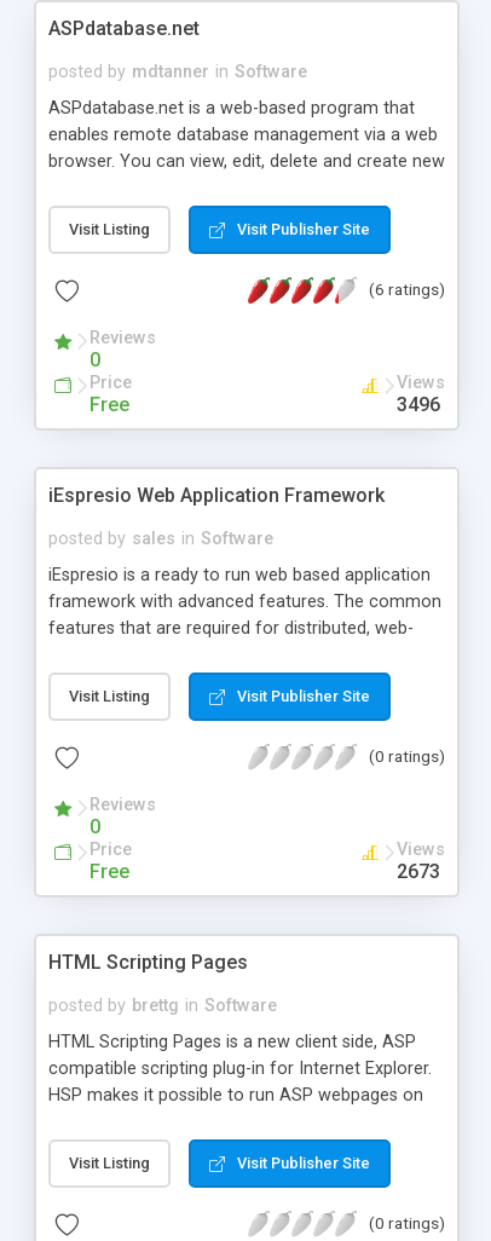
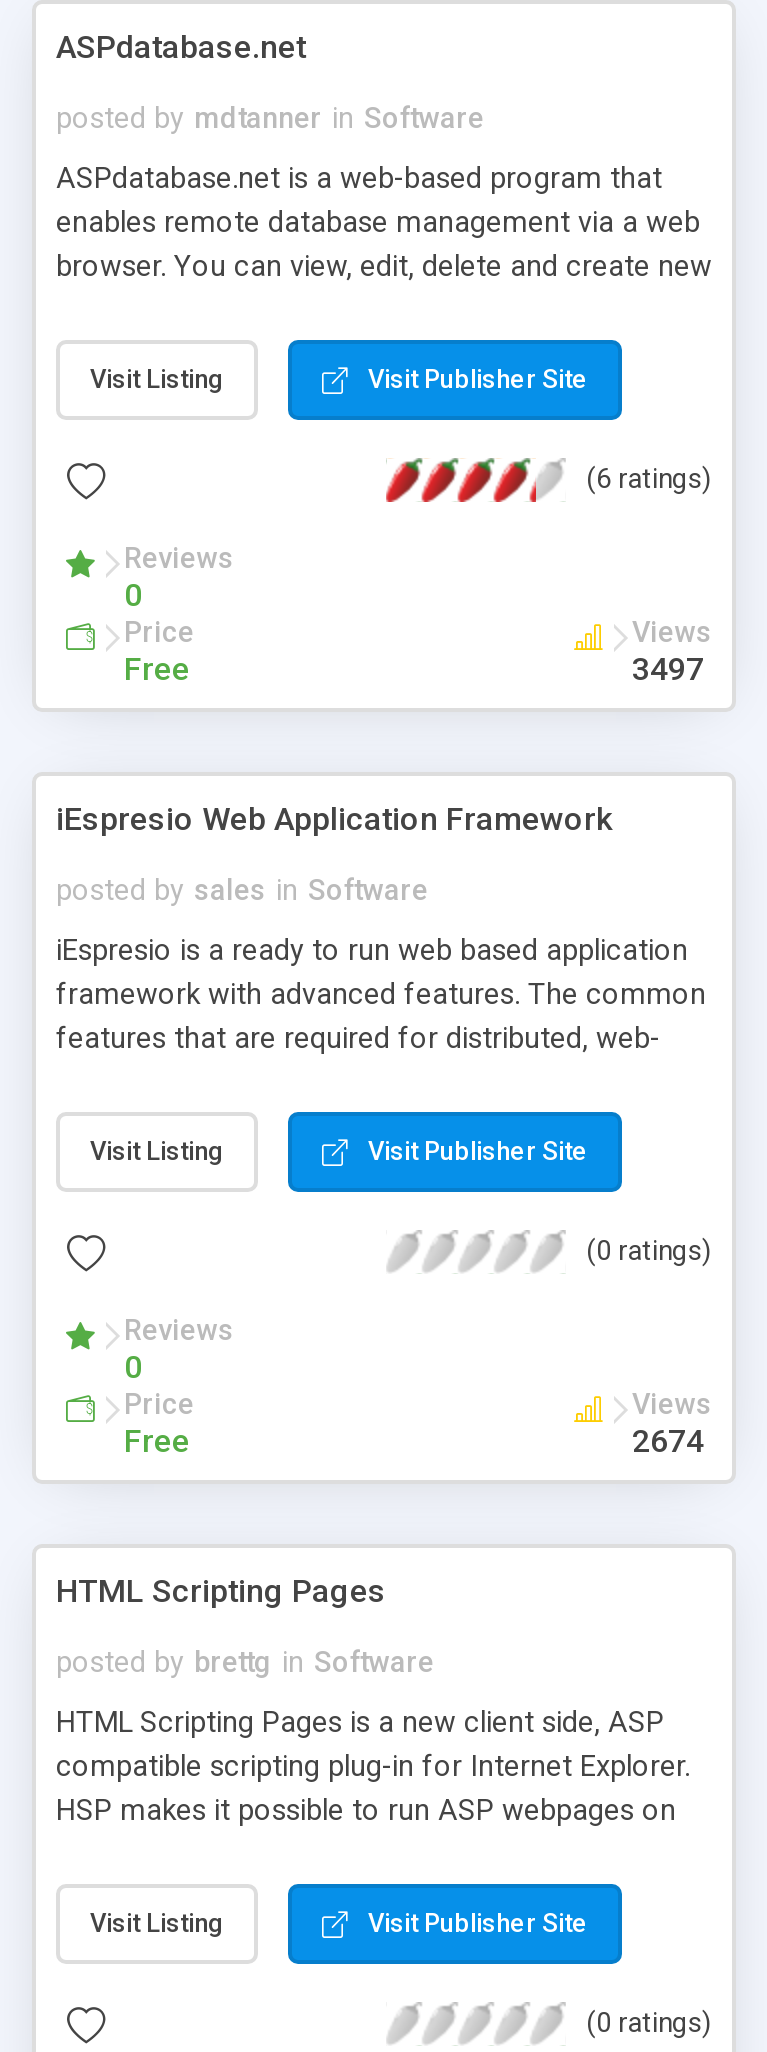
[397,393,440,416] 3496 -> [632,650,704,688] 3497
[397,860,440,883] 2673 -> [632,1422,704,1460] 2674

